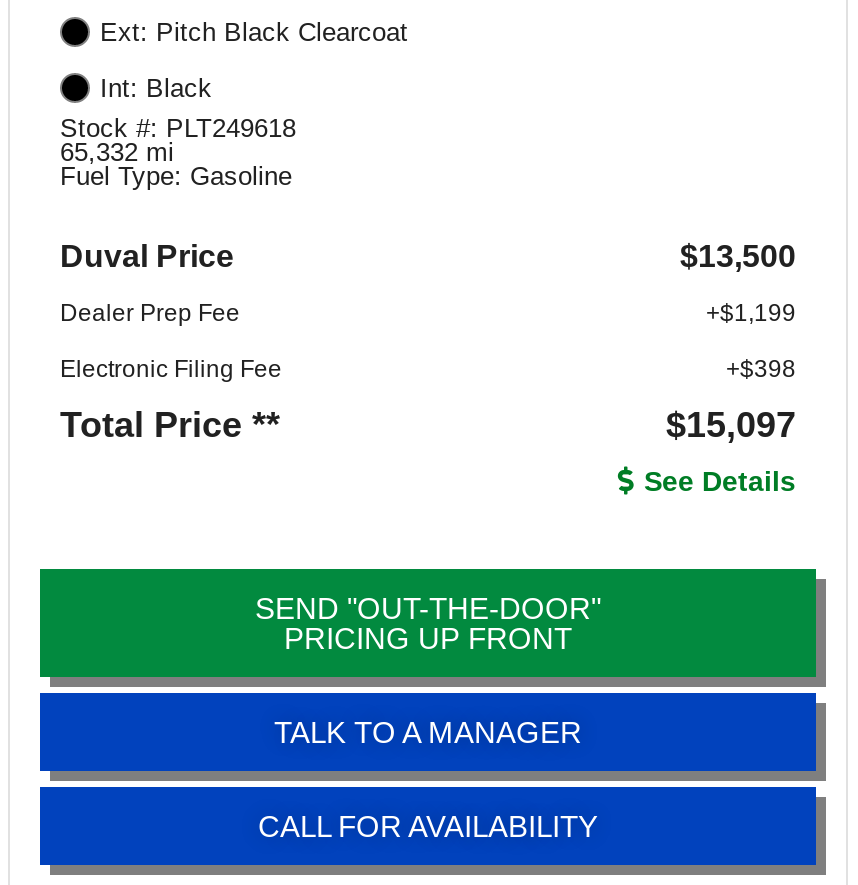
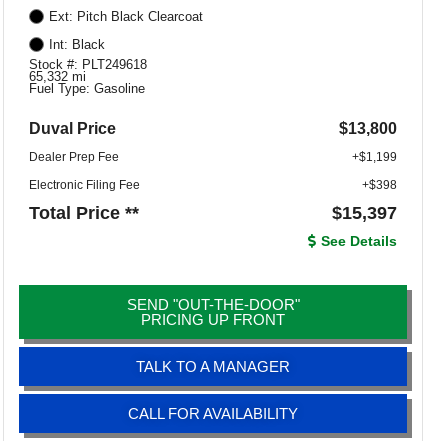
[680,238,796,272] $13,500 -> [339,119,397,136] $13,800
[666,404,796,444] $15,097 -> [332,202,397,222] $15,397

